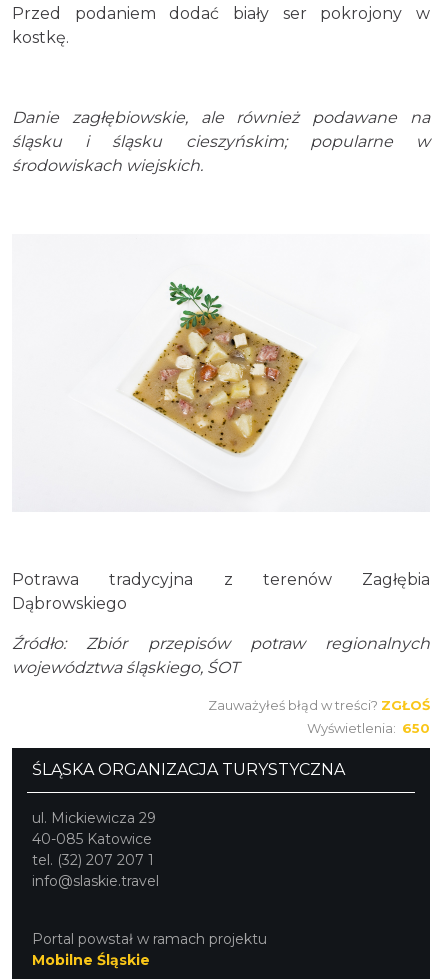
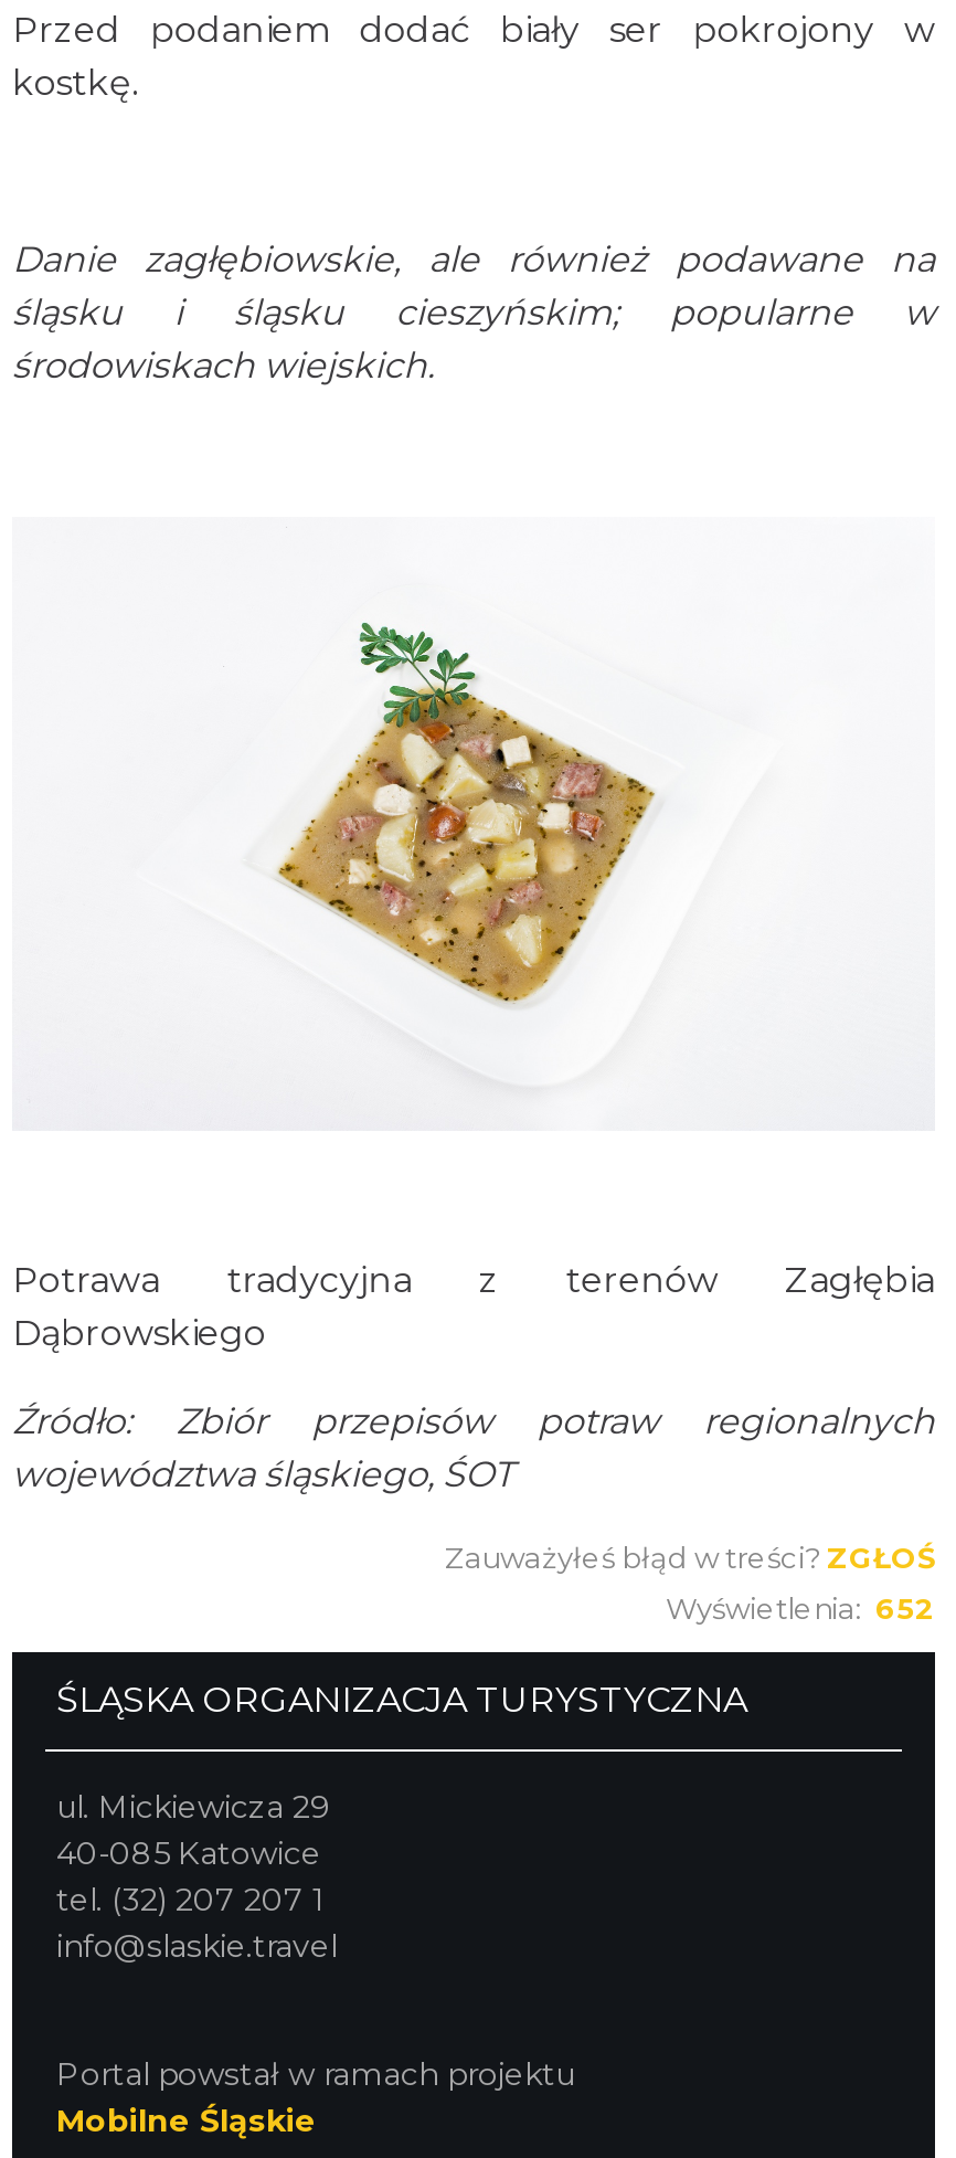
[307,719,430,735] Wyświetlenia: 650 -> [666,1589,935,1625] Wyświetlenia: 652

